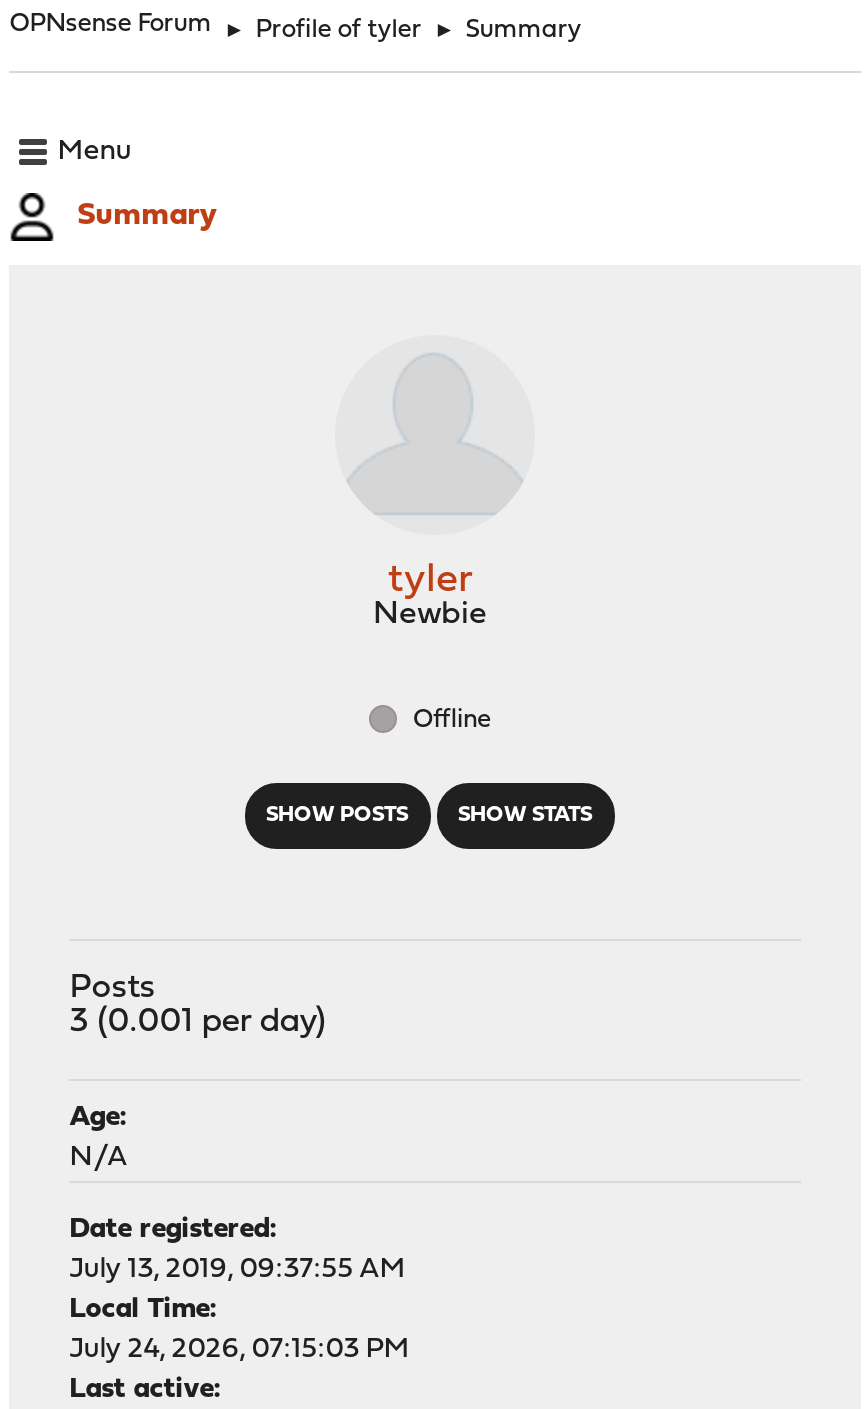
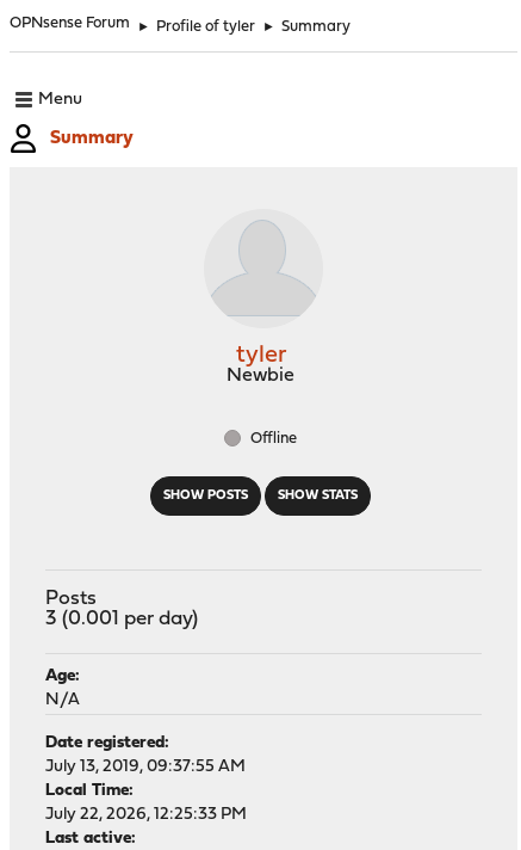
[69,1334,409,1364] July 24, 2026, 07:15:03 PM -> [46,805,247,823] July 22, 2026, 12:25:33 PM

